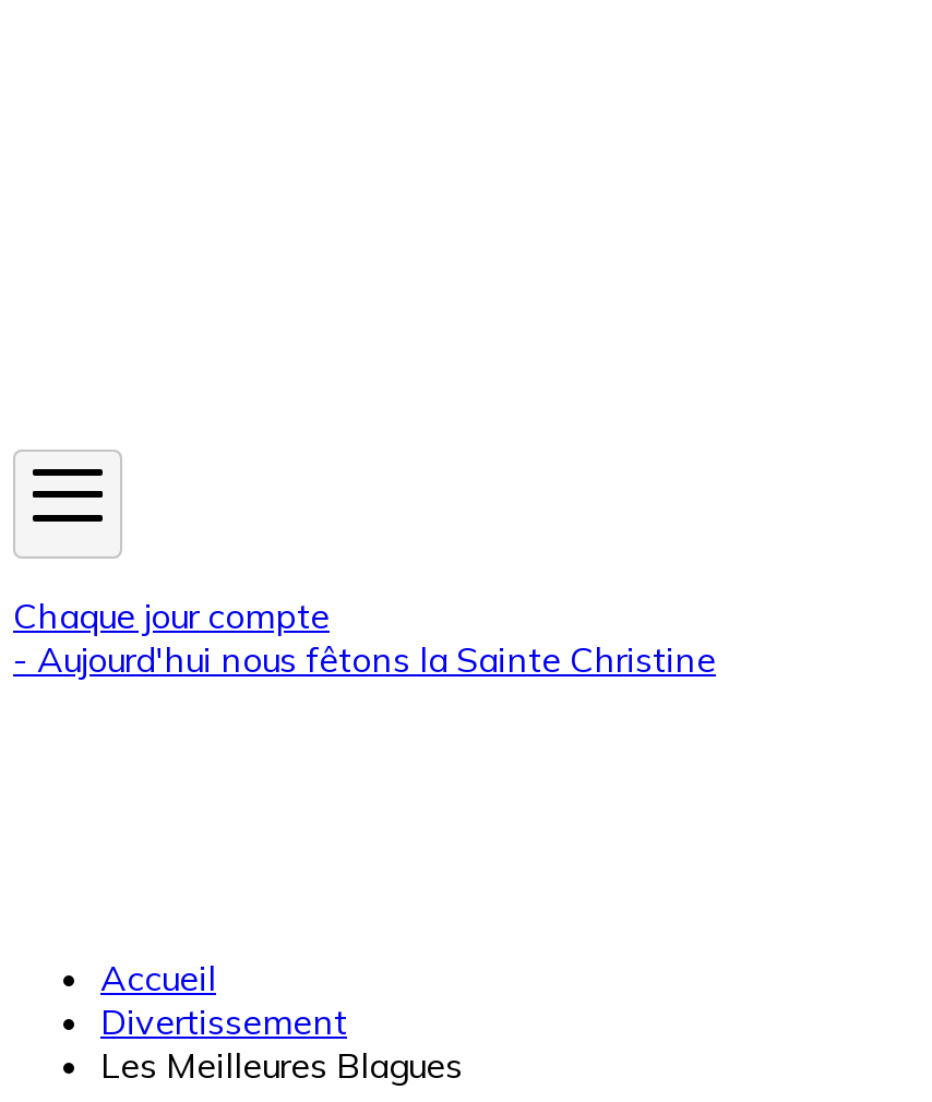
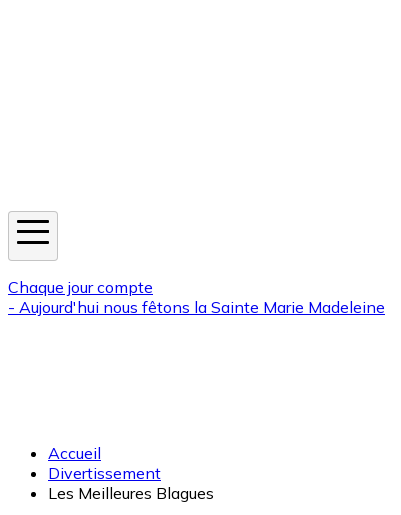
[13,637,716,681] - Aujourd'hui nous fêtons la Sainte Christine -> [8,297,385,317] - Aujourd'hui nous fêtons la Sainte Marie Madeleine

